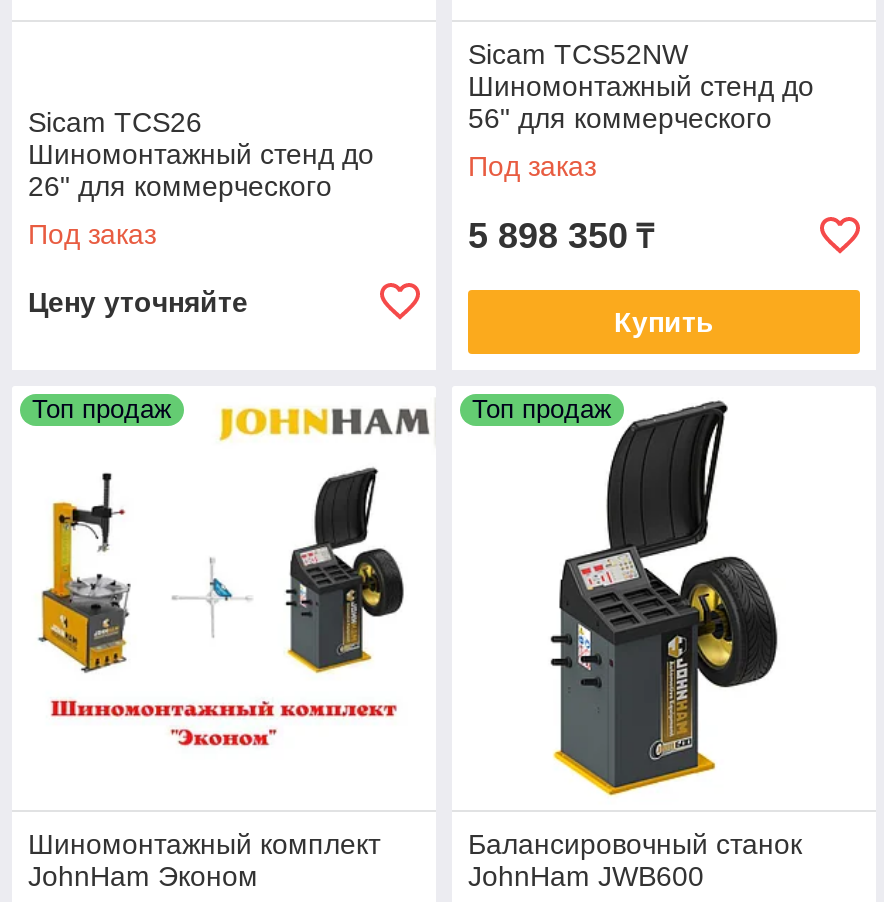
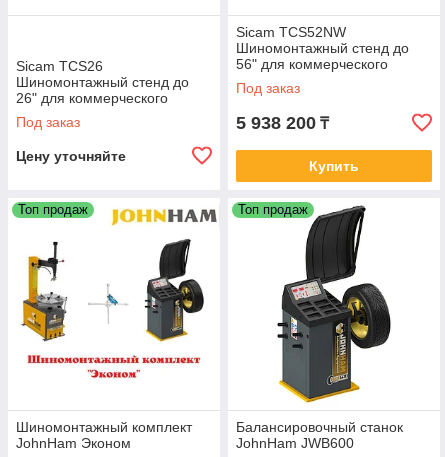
[468,216,654,256] 5 898 350 ₸ -> [236,113,329,133] 5 938 200 ₸

